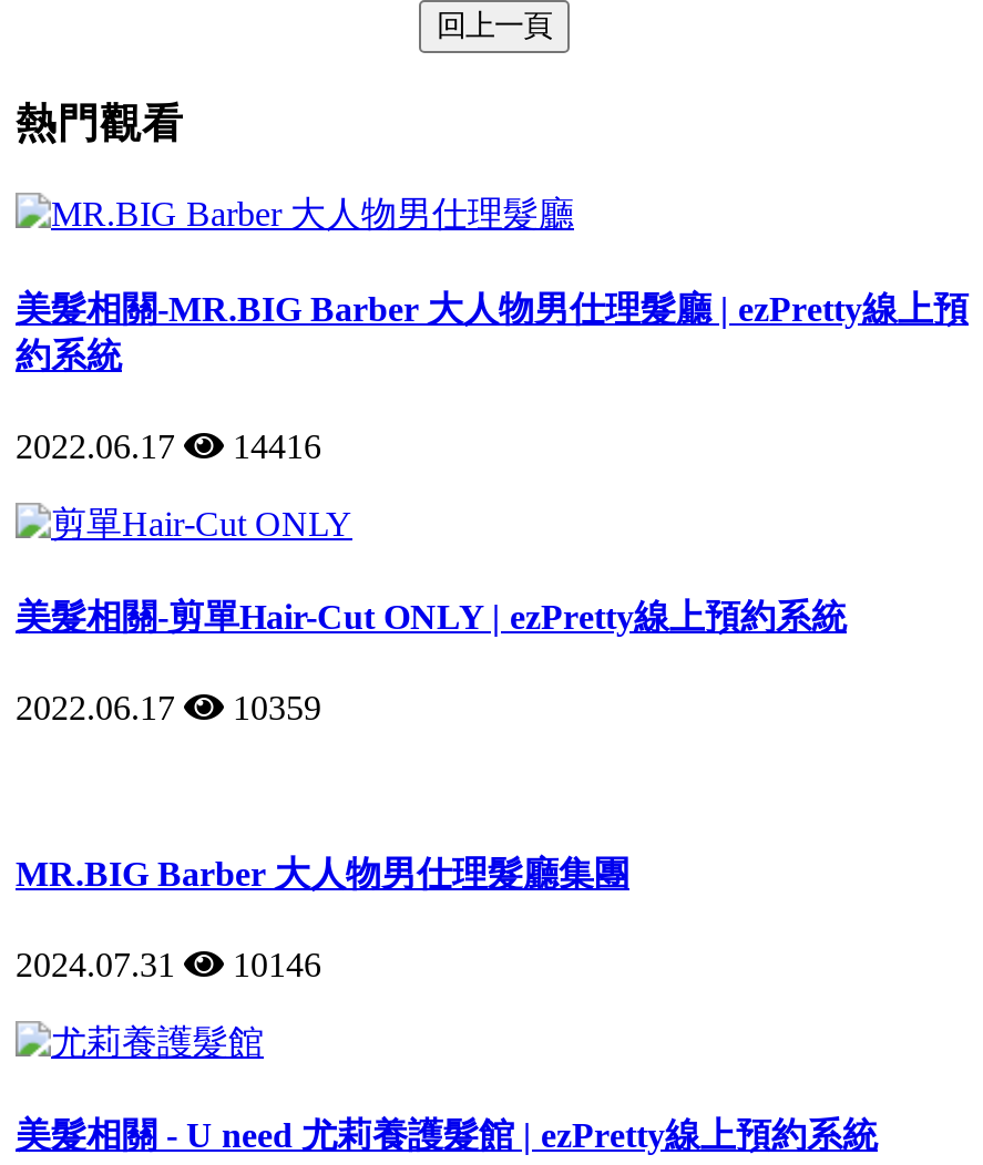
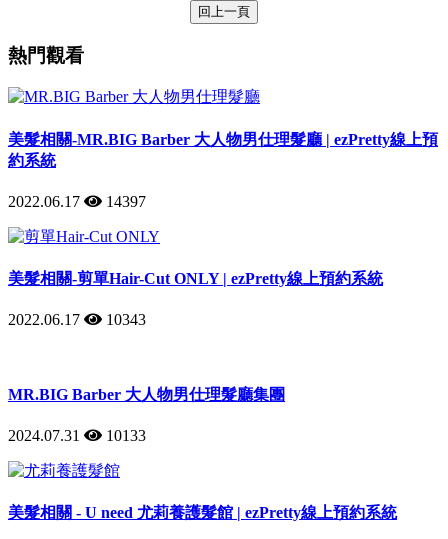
[16,427,321,465] 2022.06.17 14416 -> [8,193,146,210] 2022.06.17 14397
[16,690,321,727] 2022.06.17 10359 -> [8,311,146,328] 2022.06.17 10343
[16,946,321,983] 2024.07.31 10146 -> [8,427,146,444] 2024.07.31 10133

